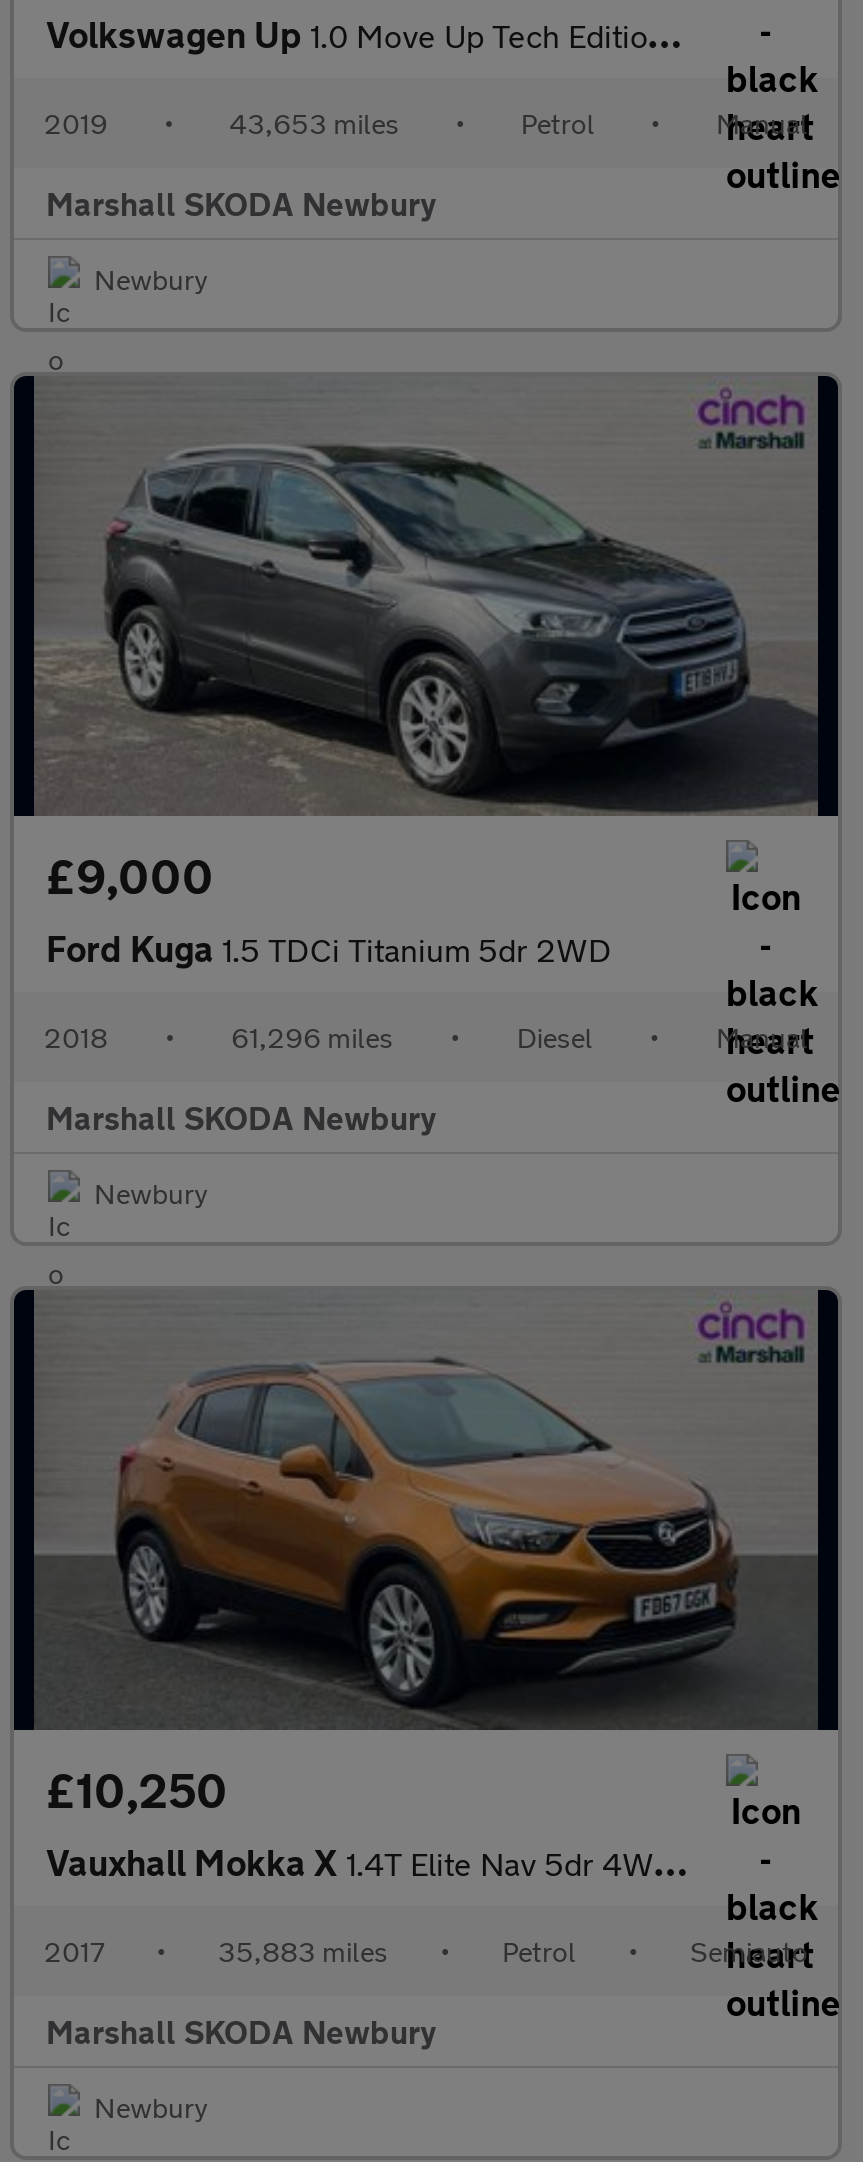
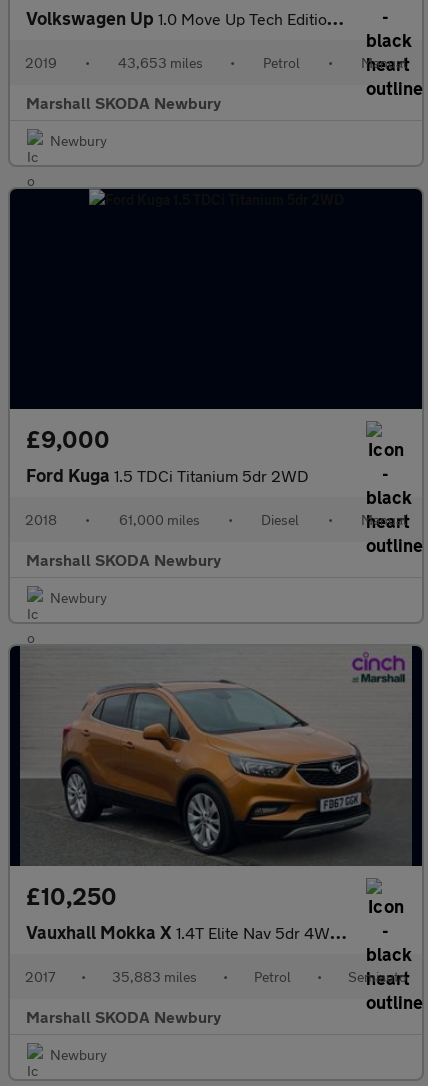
[32,376,820,816] [image] -> none
[231,1020,393,1054] 61,296 miles -> [119,511,200,528] 61,000 miles

